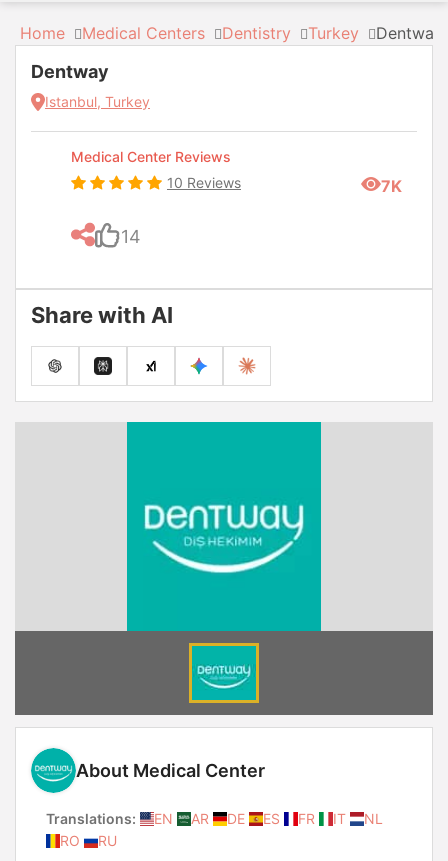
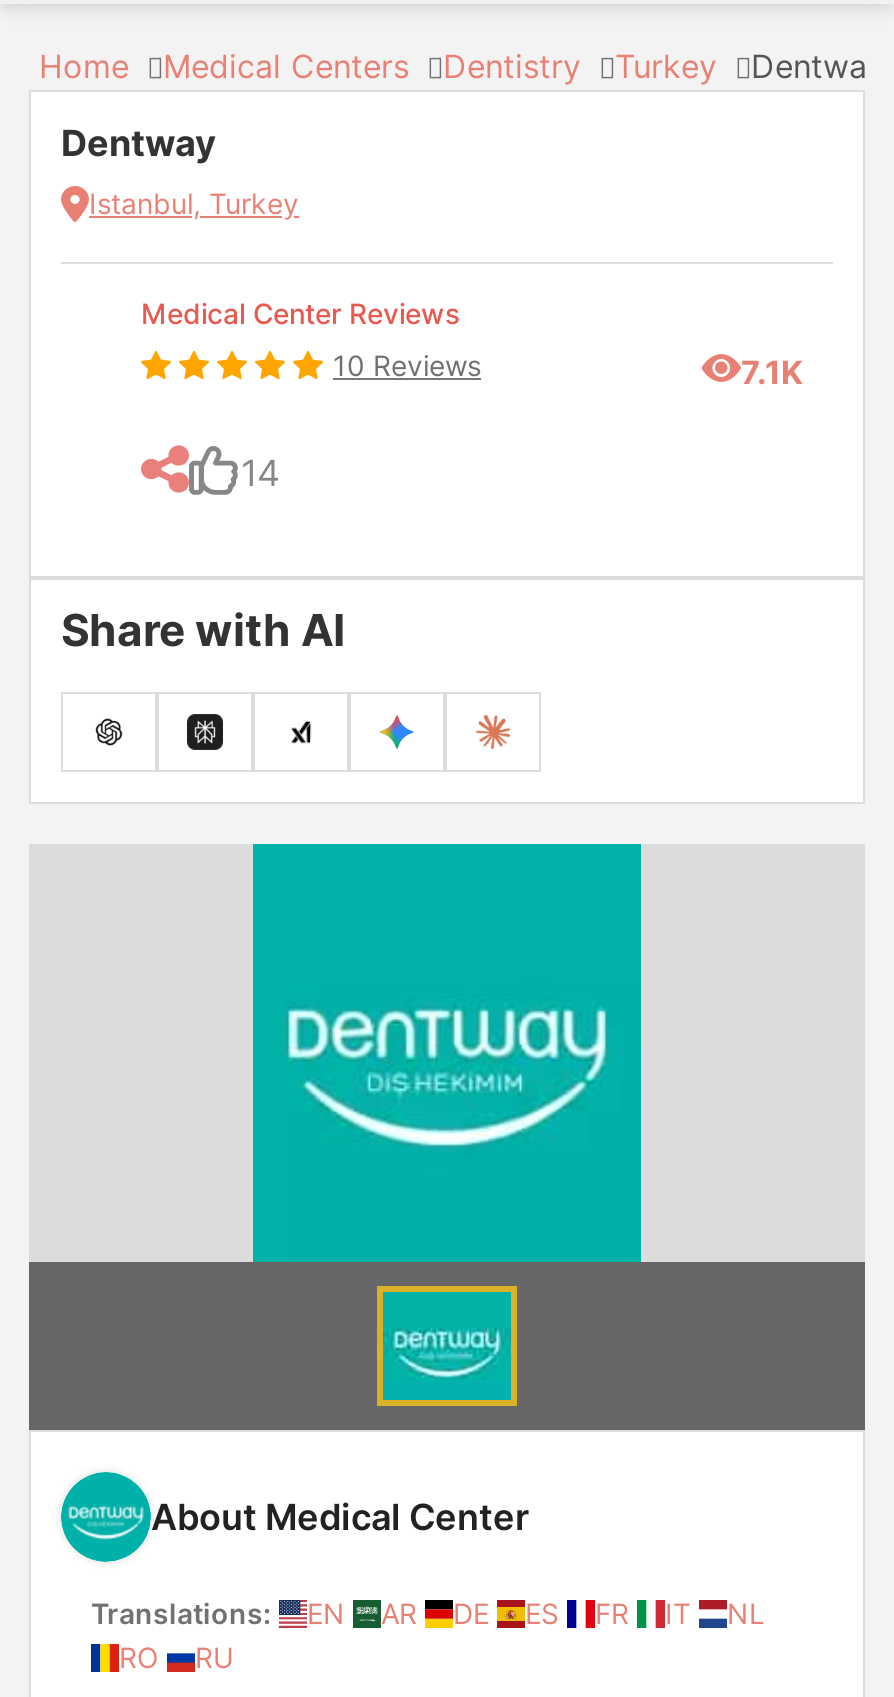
[381,176,402,196] 7K -> [741,352,803,392] 7.1K

